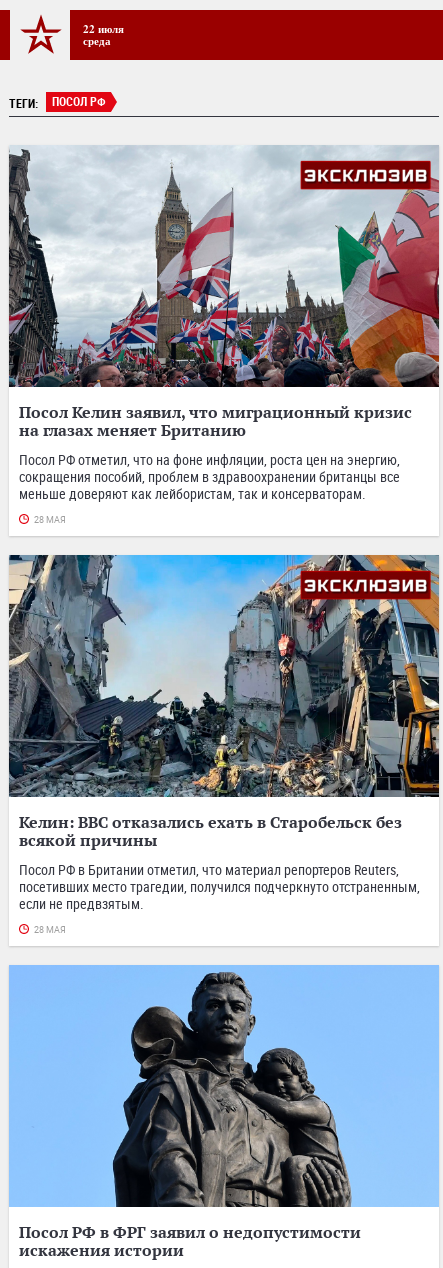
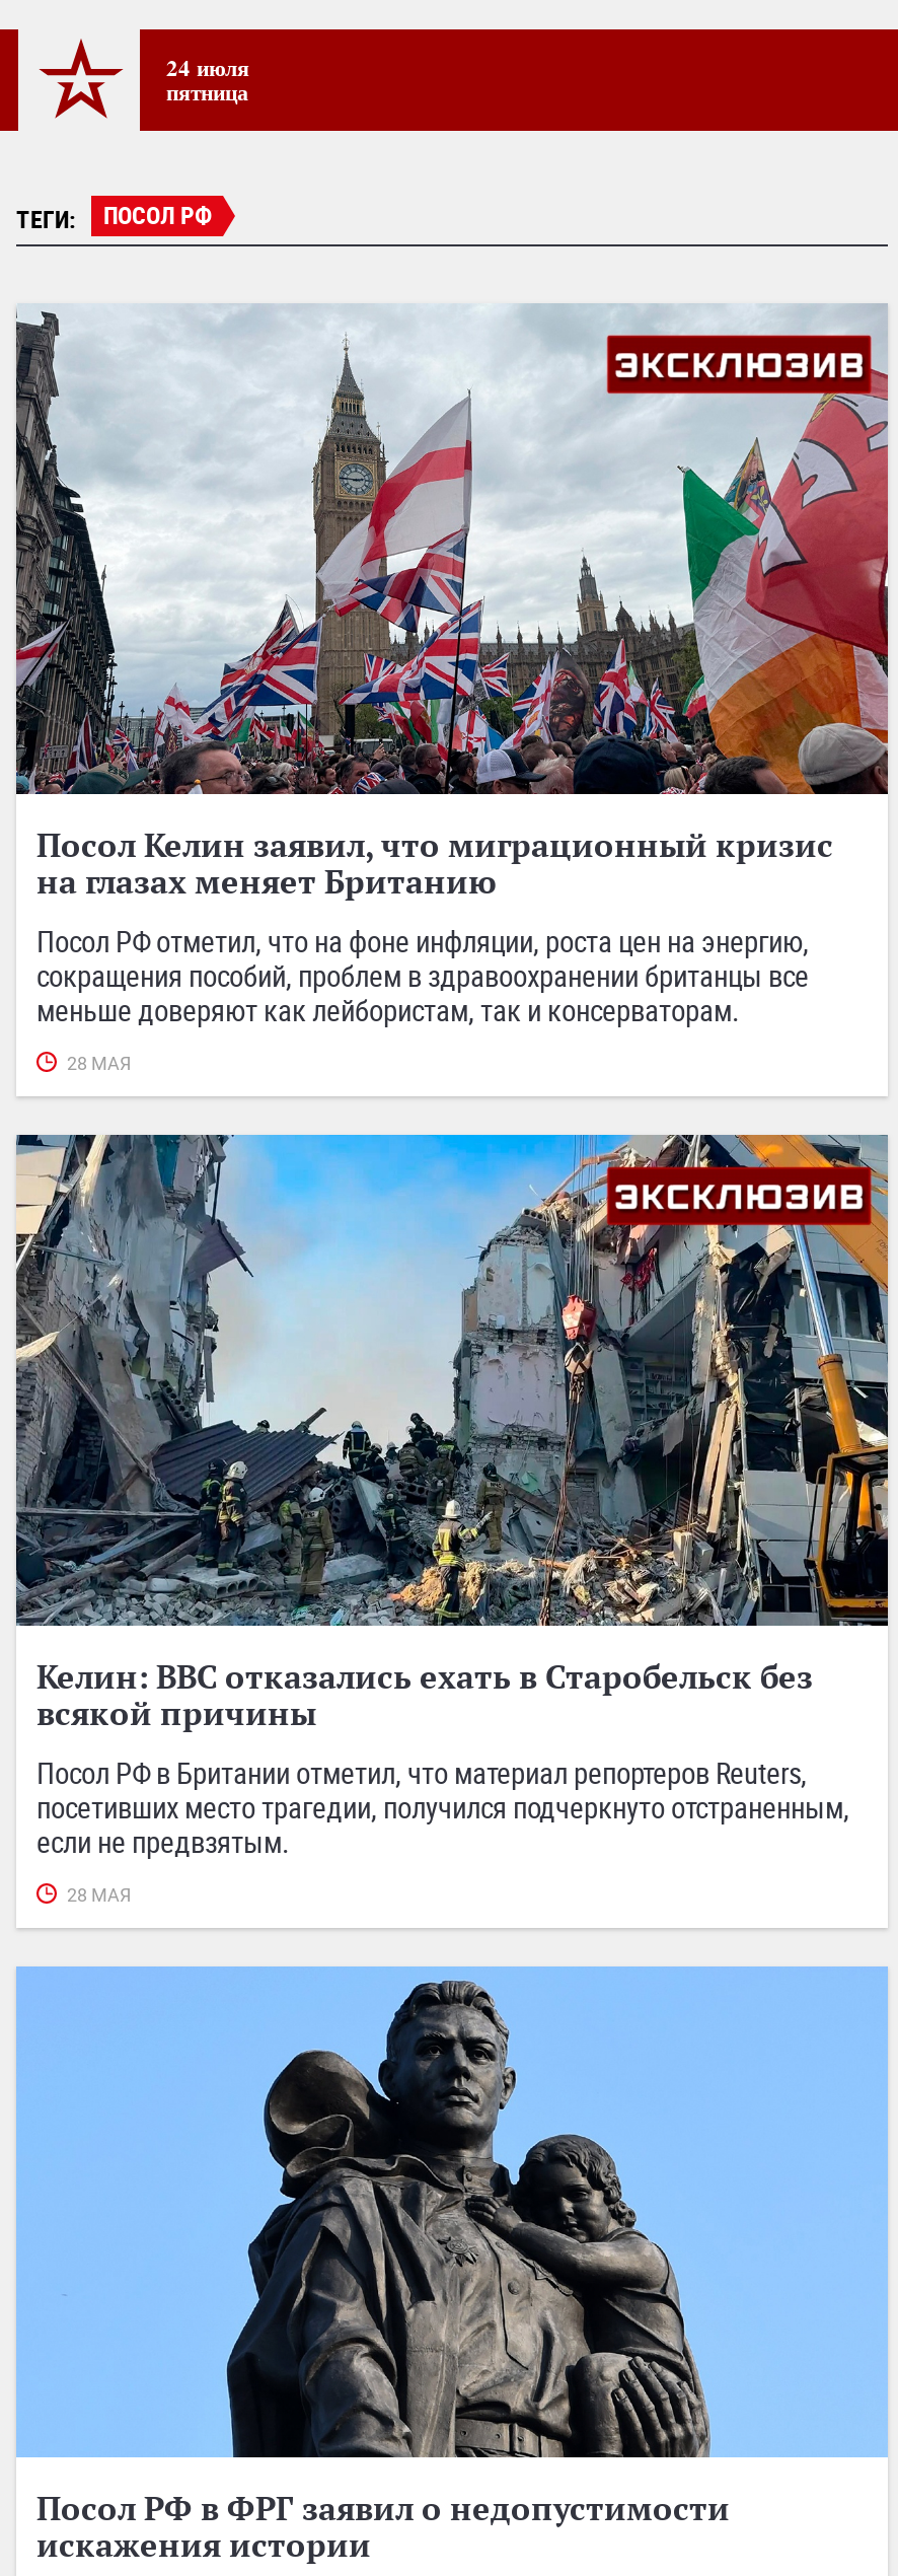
[83,20,124,49] 22 июля | среда -> [166,50,249,109] 24 июля | пятница

